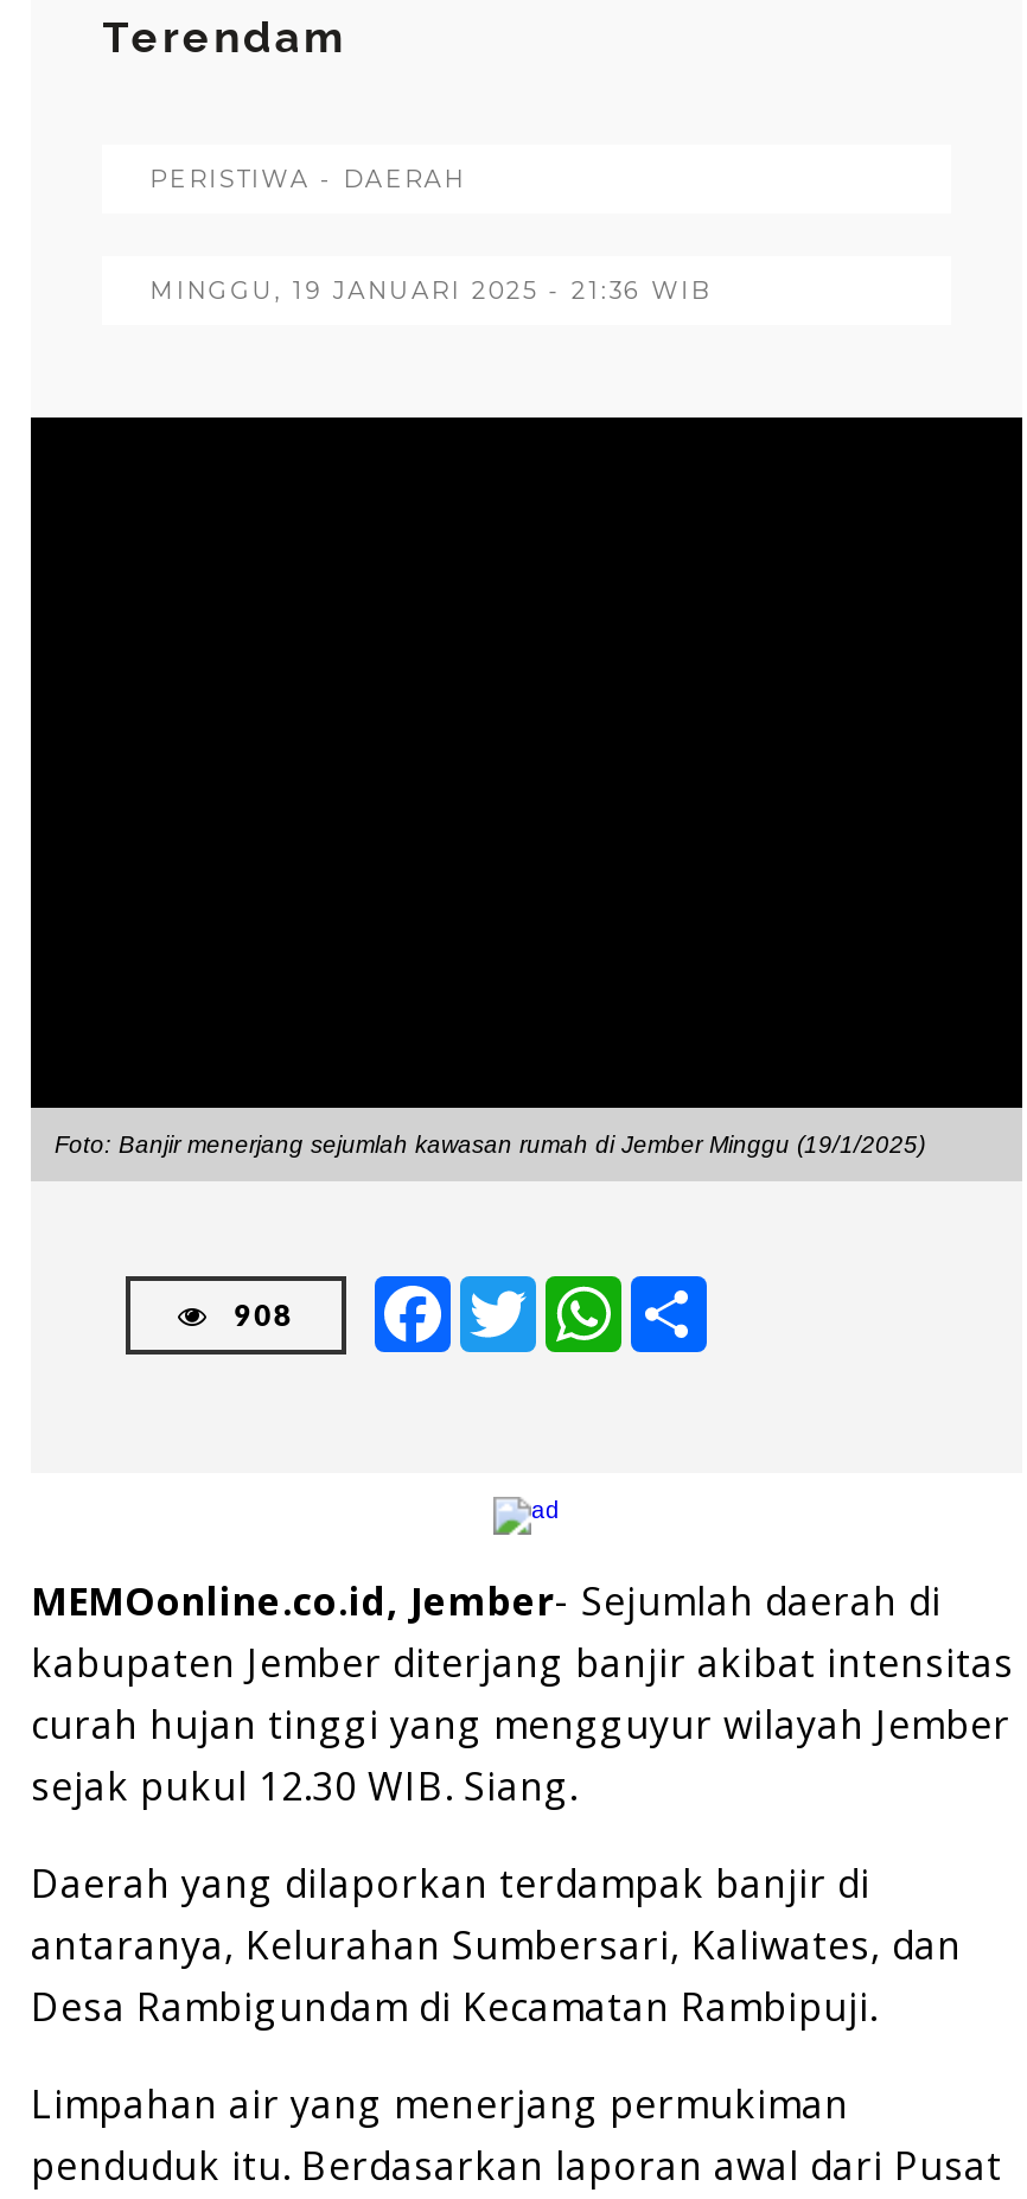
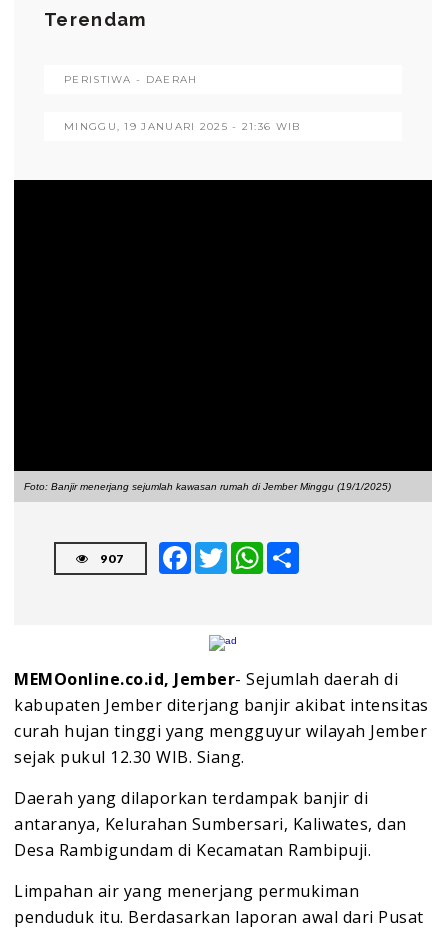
[226,1298,293,1333] 908 -> [96,551,124,566] 907

